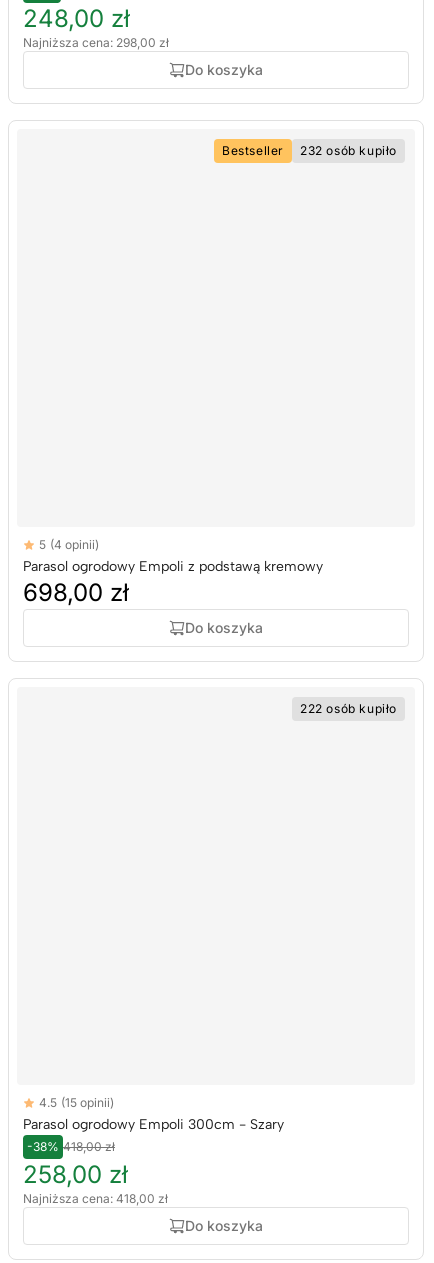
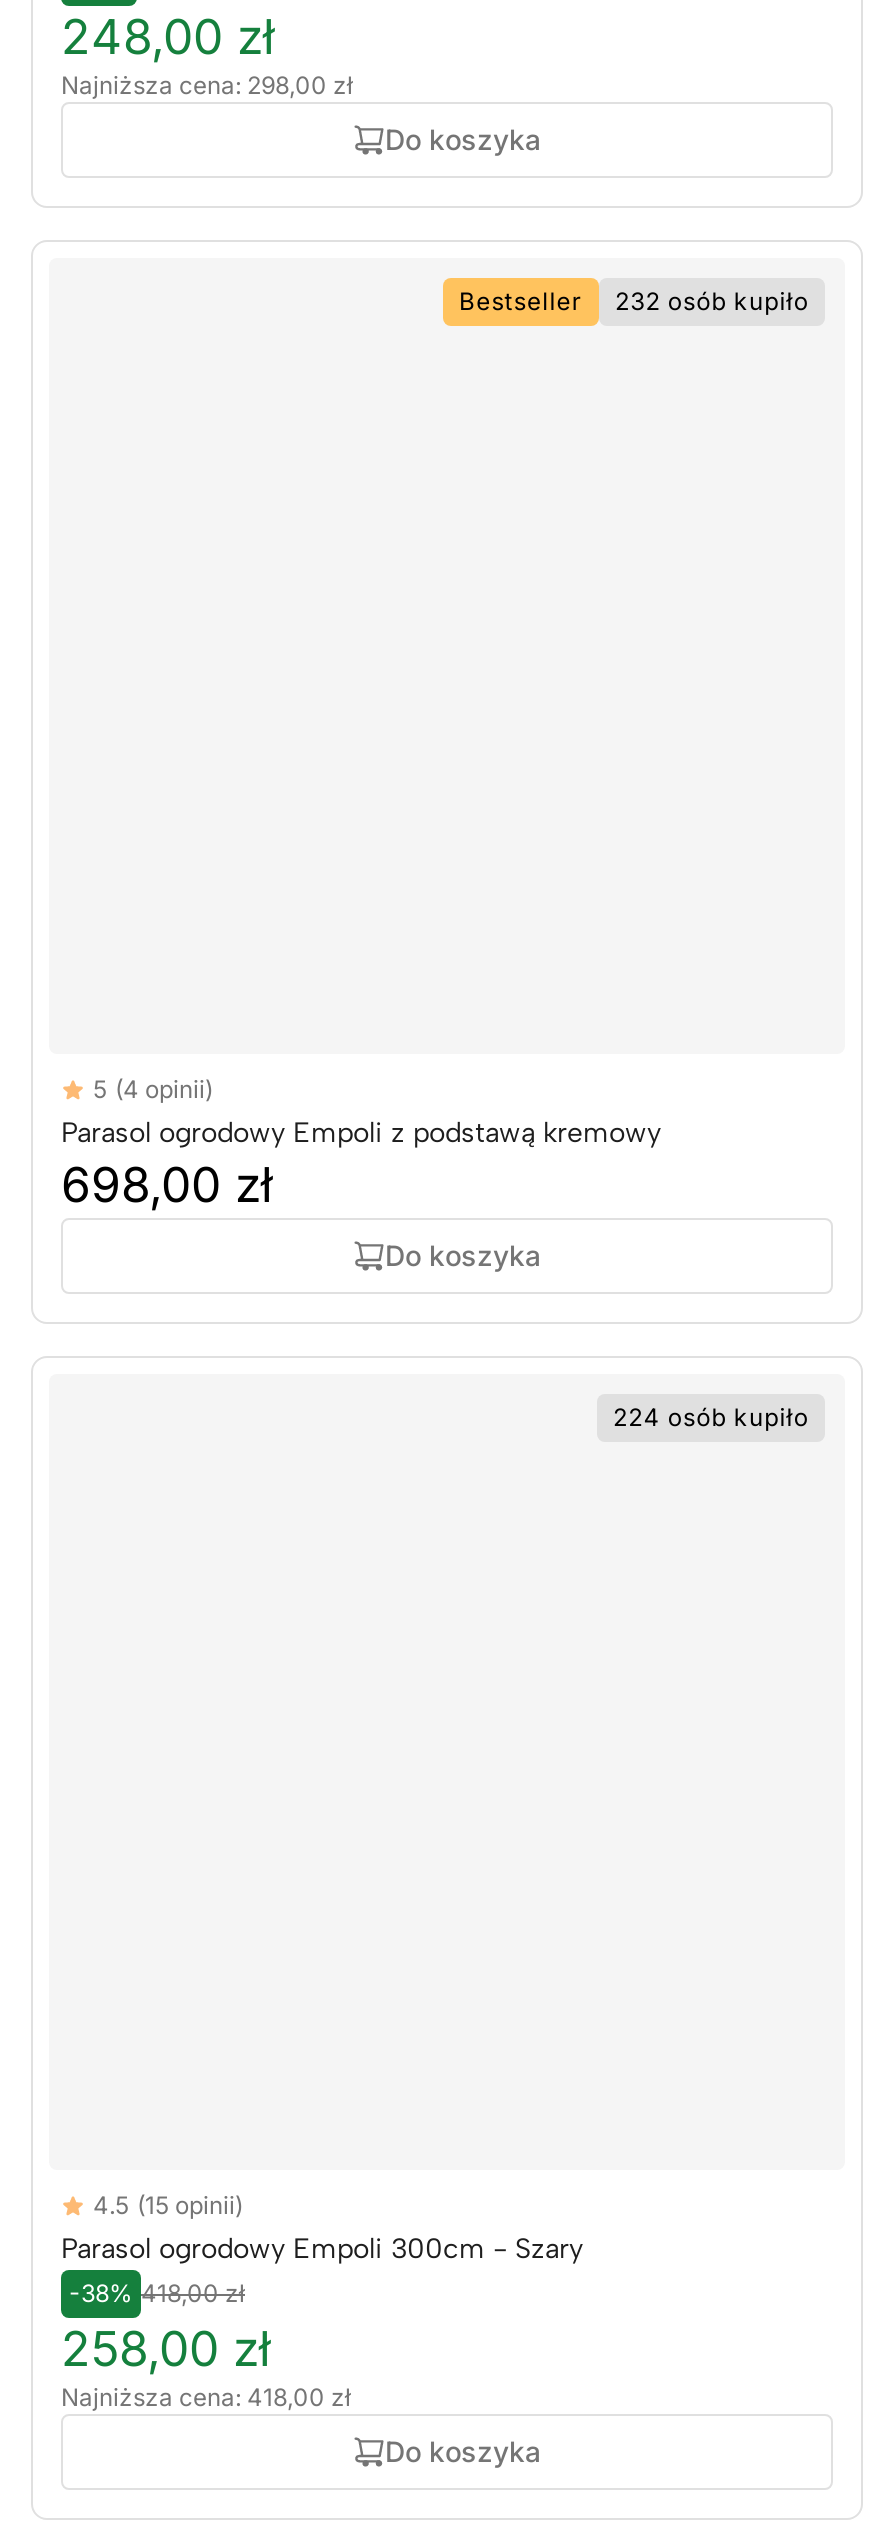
[300,701,397,716] 222 osób kupiło -> [613,1402,809,1432] 224 osób kupiło

